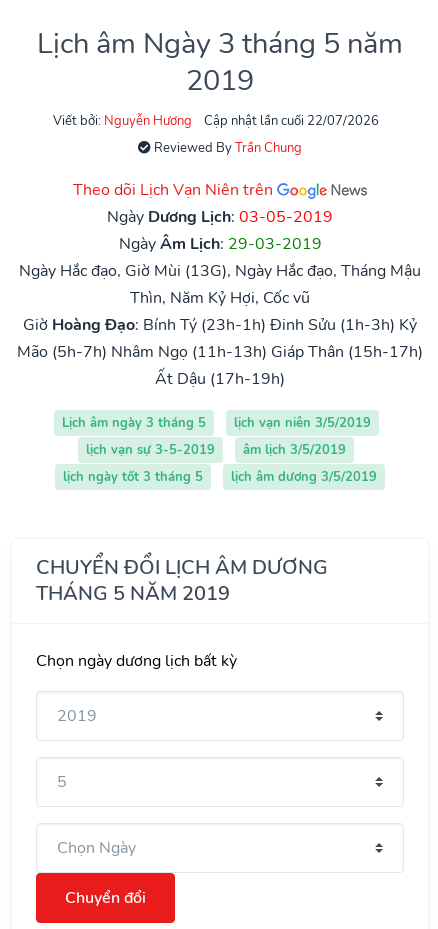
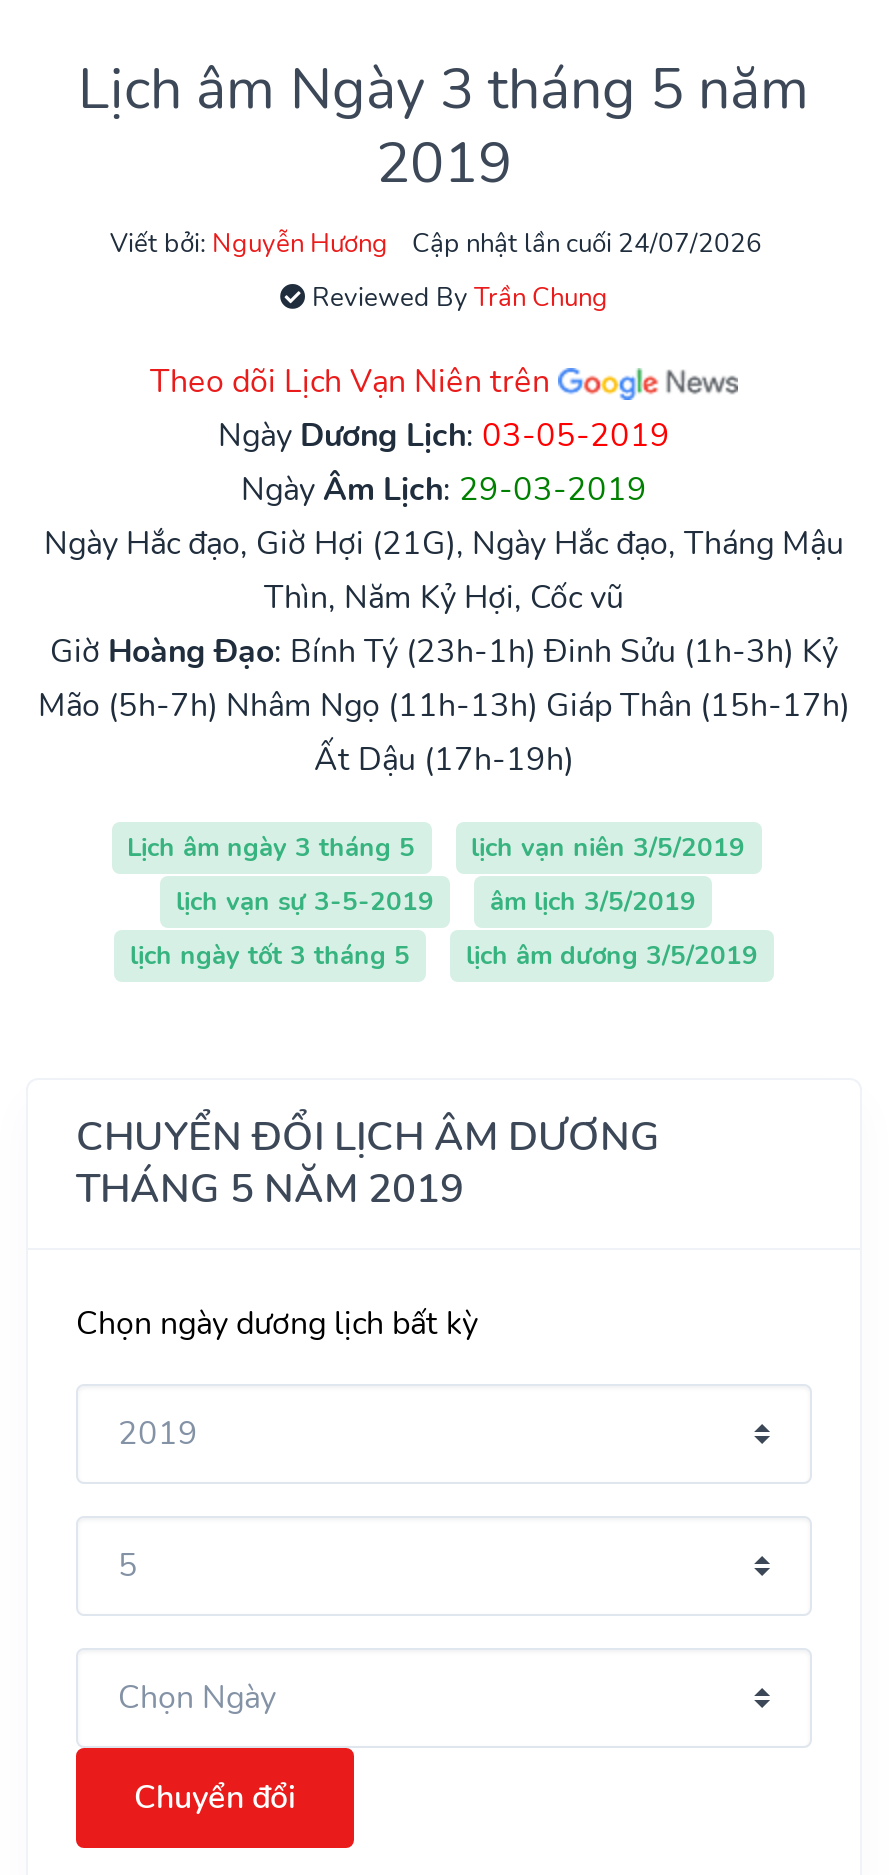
[204,112,379,130] Cập nhật lần cuối 22/07/2026 -> [412,226,762,262] Cập nhật lần cuối 24/07/2026
[19,260,421,282] Ngày Hắc đạo, Giờ Mùi (13G), Ngày Hắc đạo, Tháng Mậu -> [44,522,844,566] Ngày Hắc đạo, Giờ Hợi (21G), Ngày Hắc đạo, Tháng Mậu

